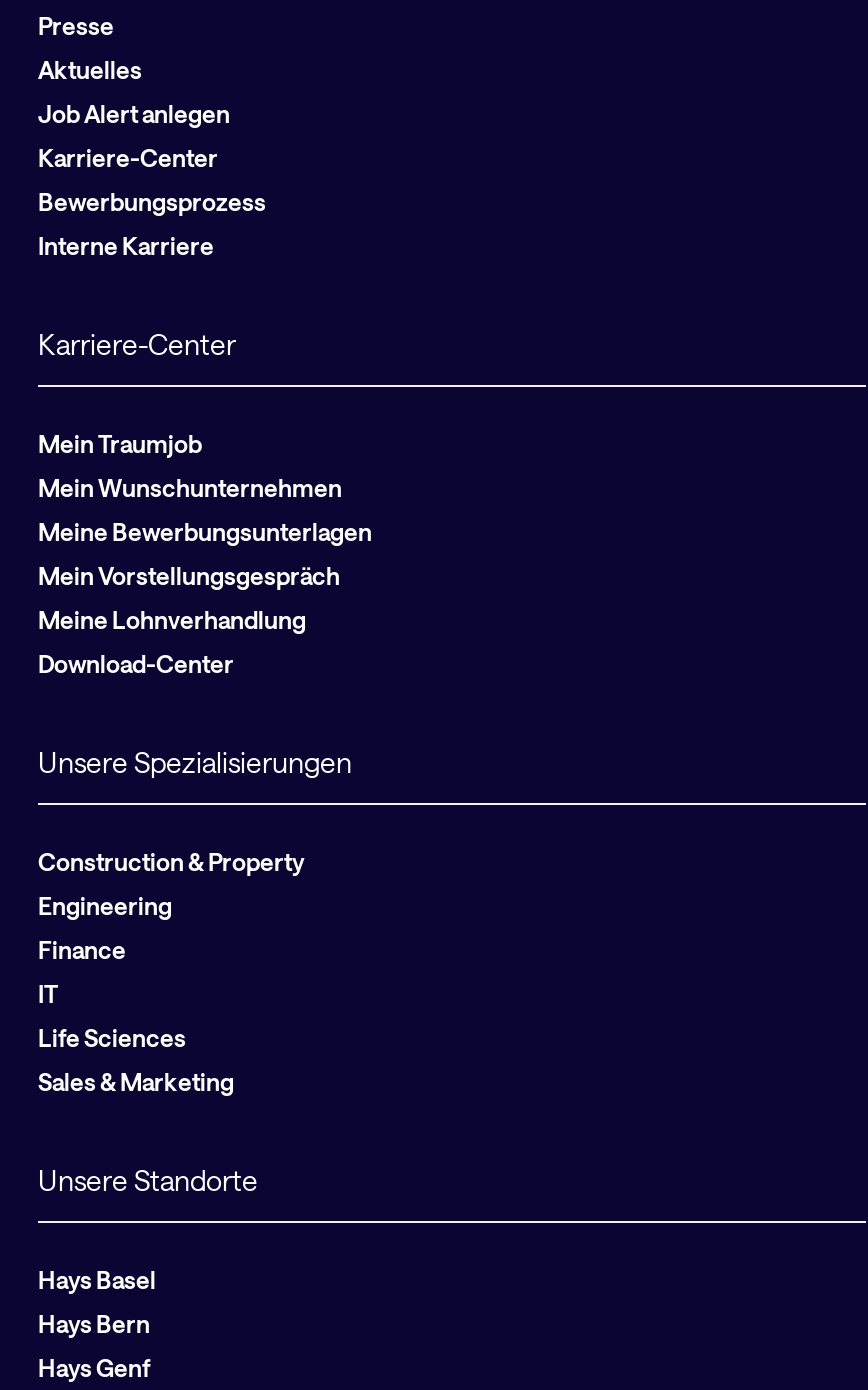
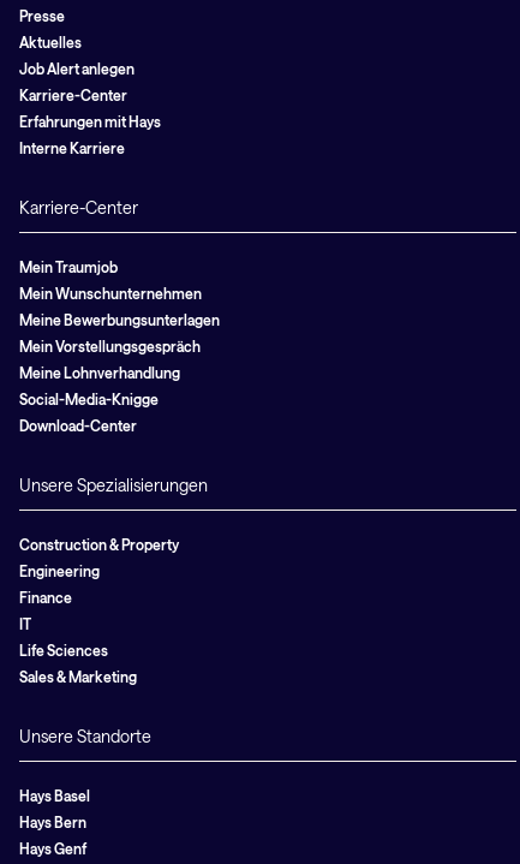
[38,187,266,215] Bewerbungsprozess -> [19,113,161,130] Erfahrungen mit Hays
none -> [19,391,159,407] Social-Media-Knigge

